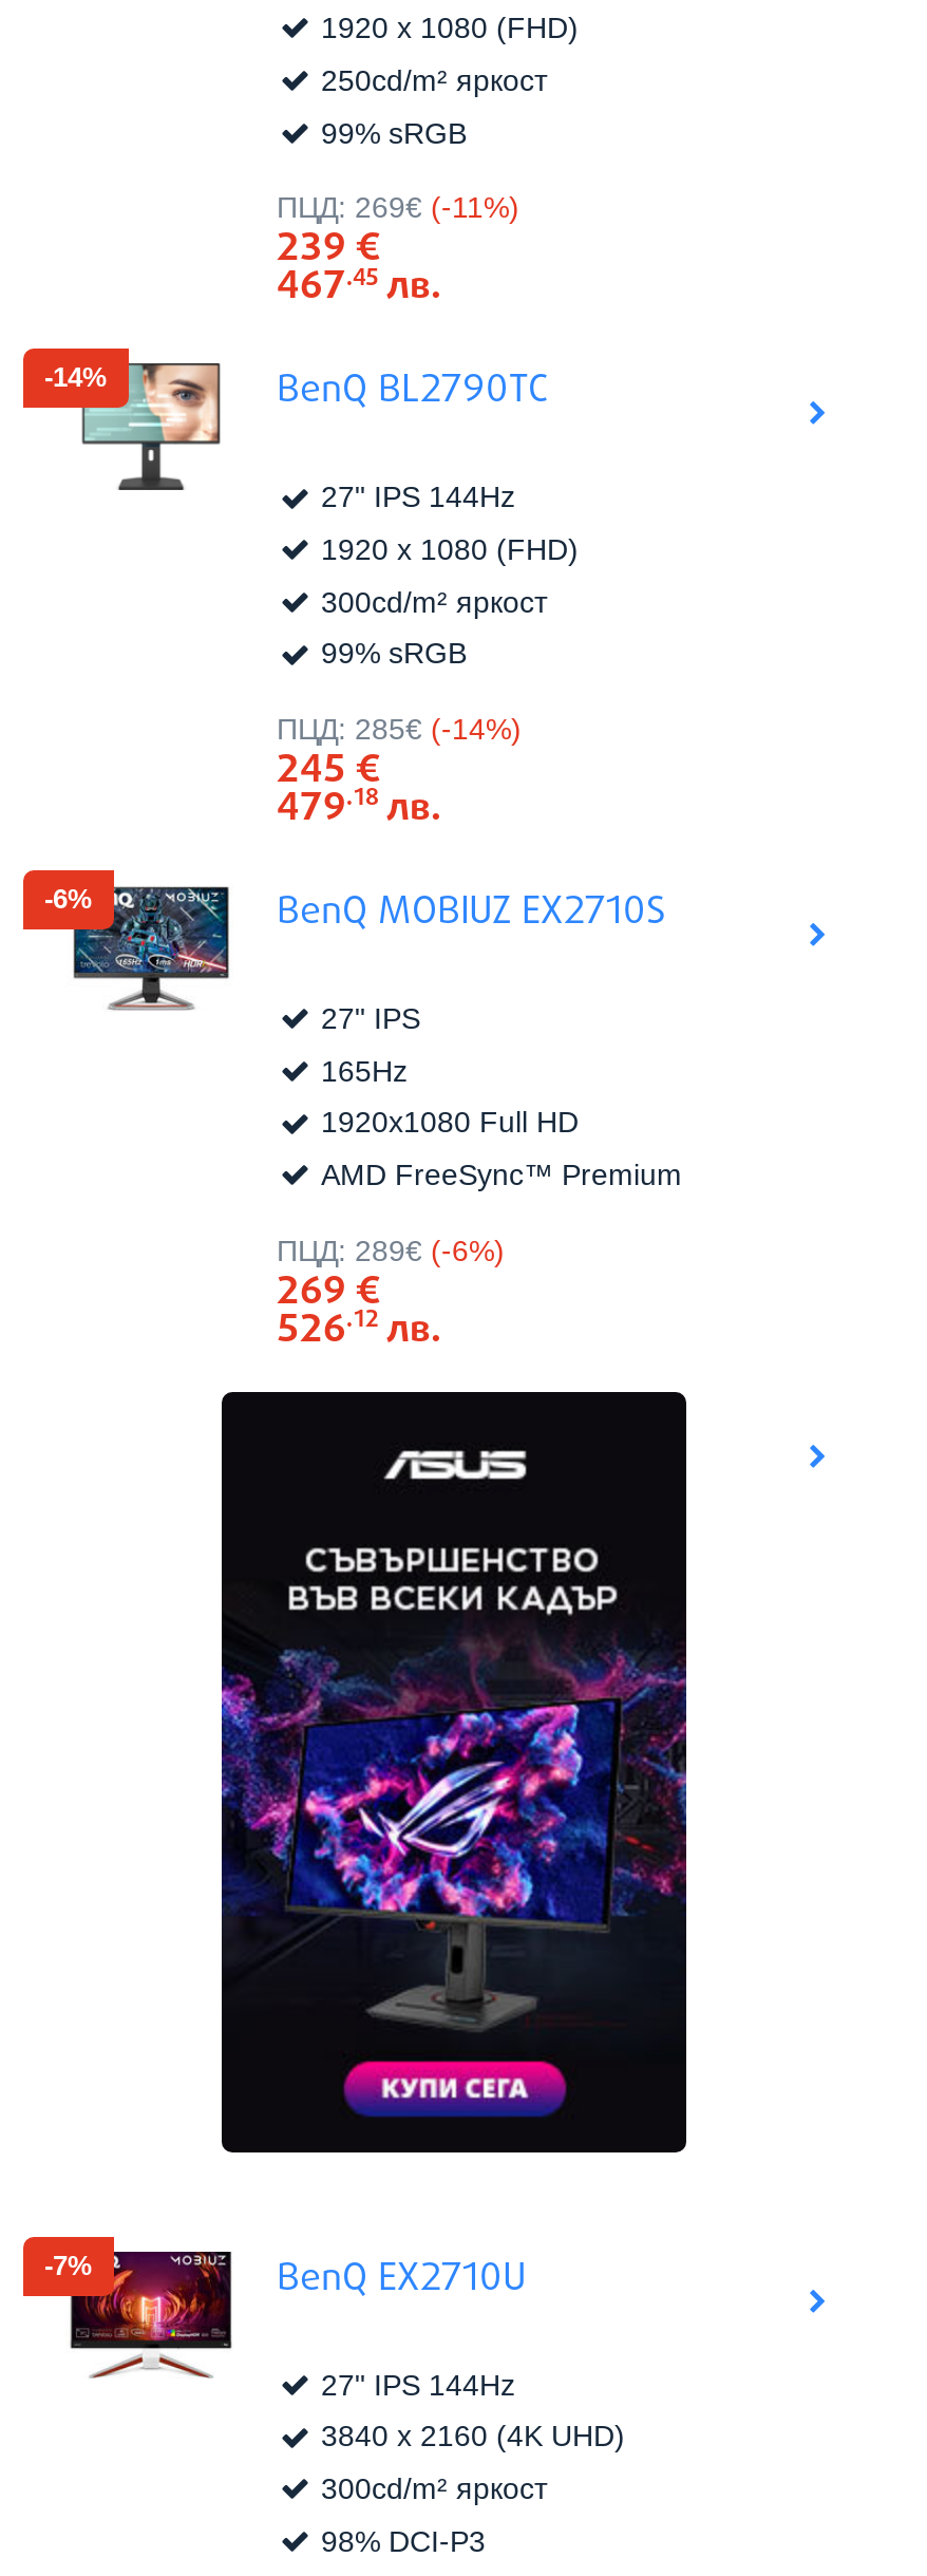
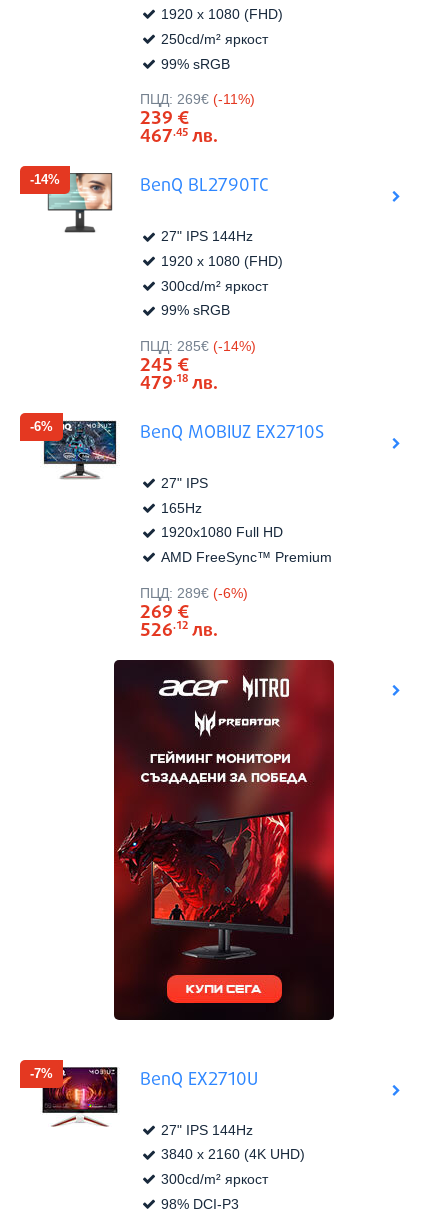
[220,1390,688,2133] [image] -> [113,659,335,1012] [image]

